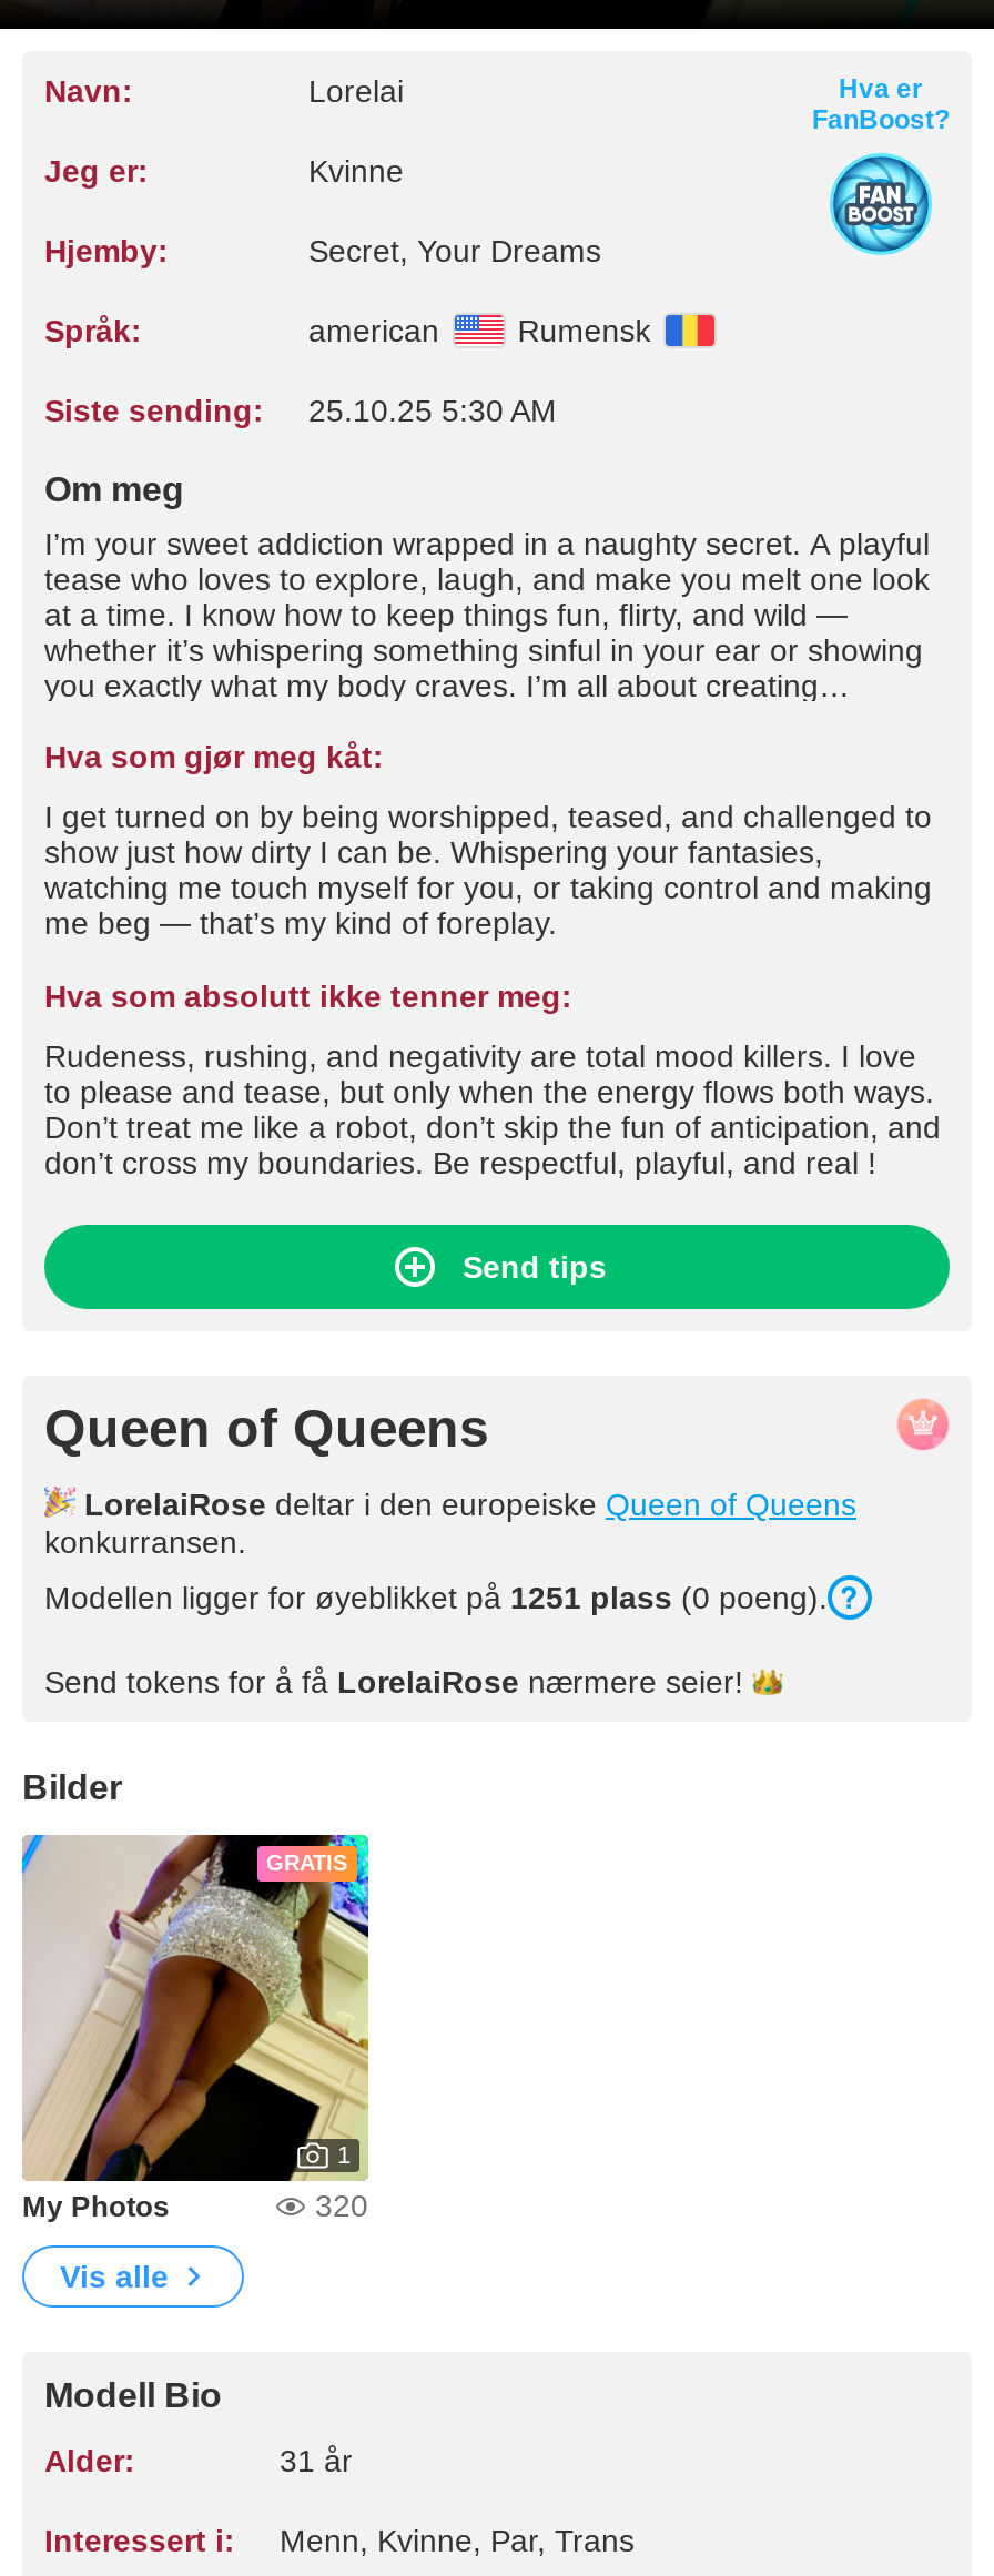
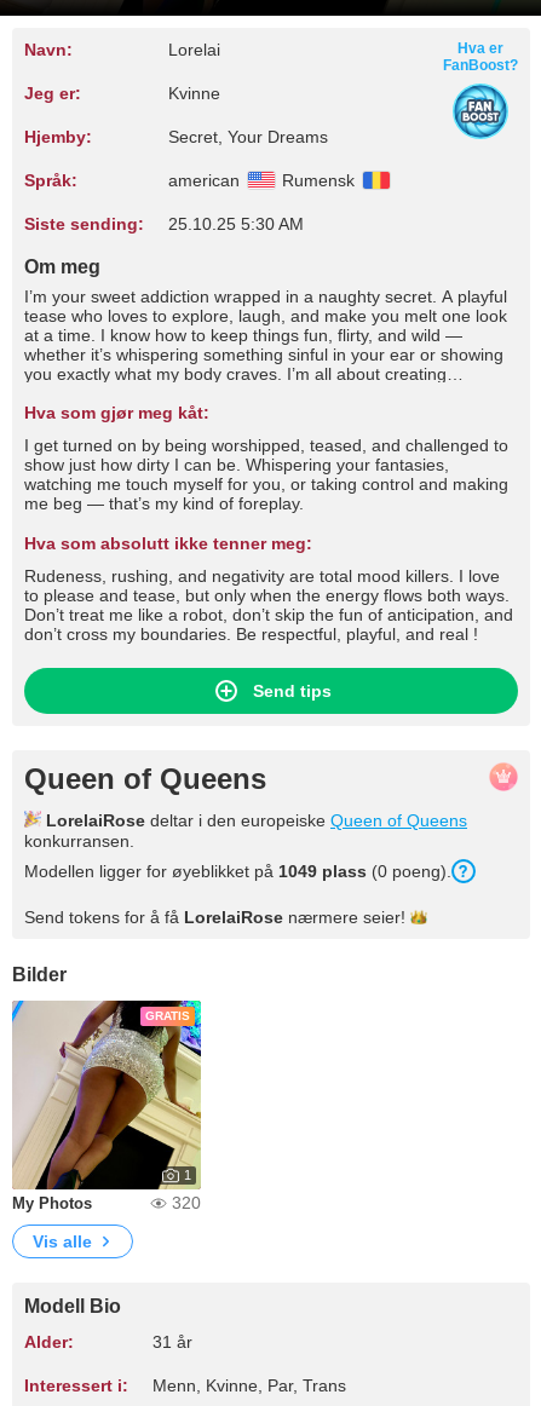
[44,1580,828,1615] Modellen ligger for øyeblikket på 1251 plass (0 poeng). -> [24,862,451,881] Modellen ligger for øyeblikket på 1049 plass (0 poeng).

